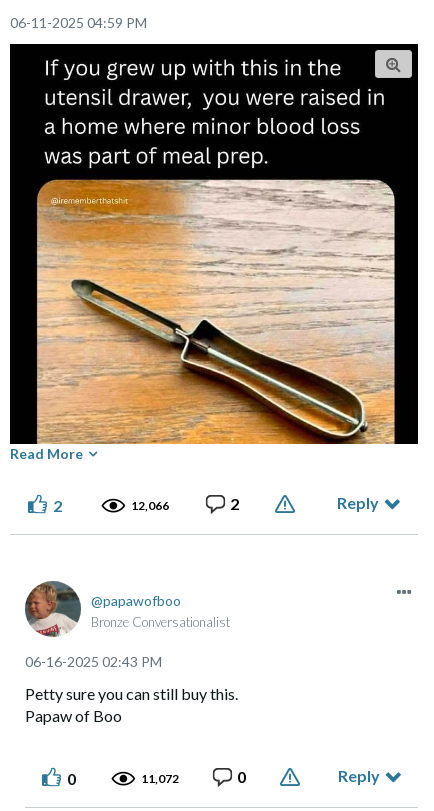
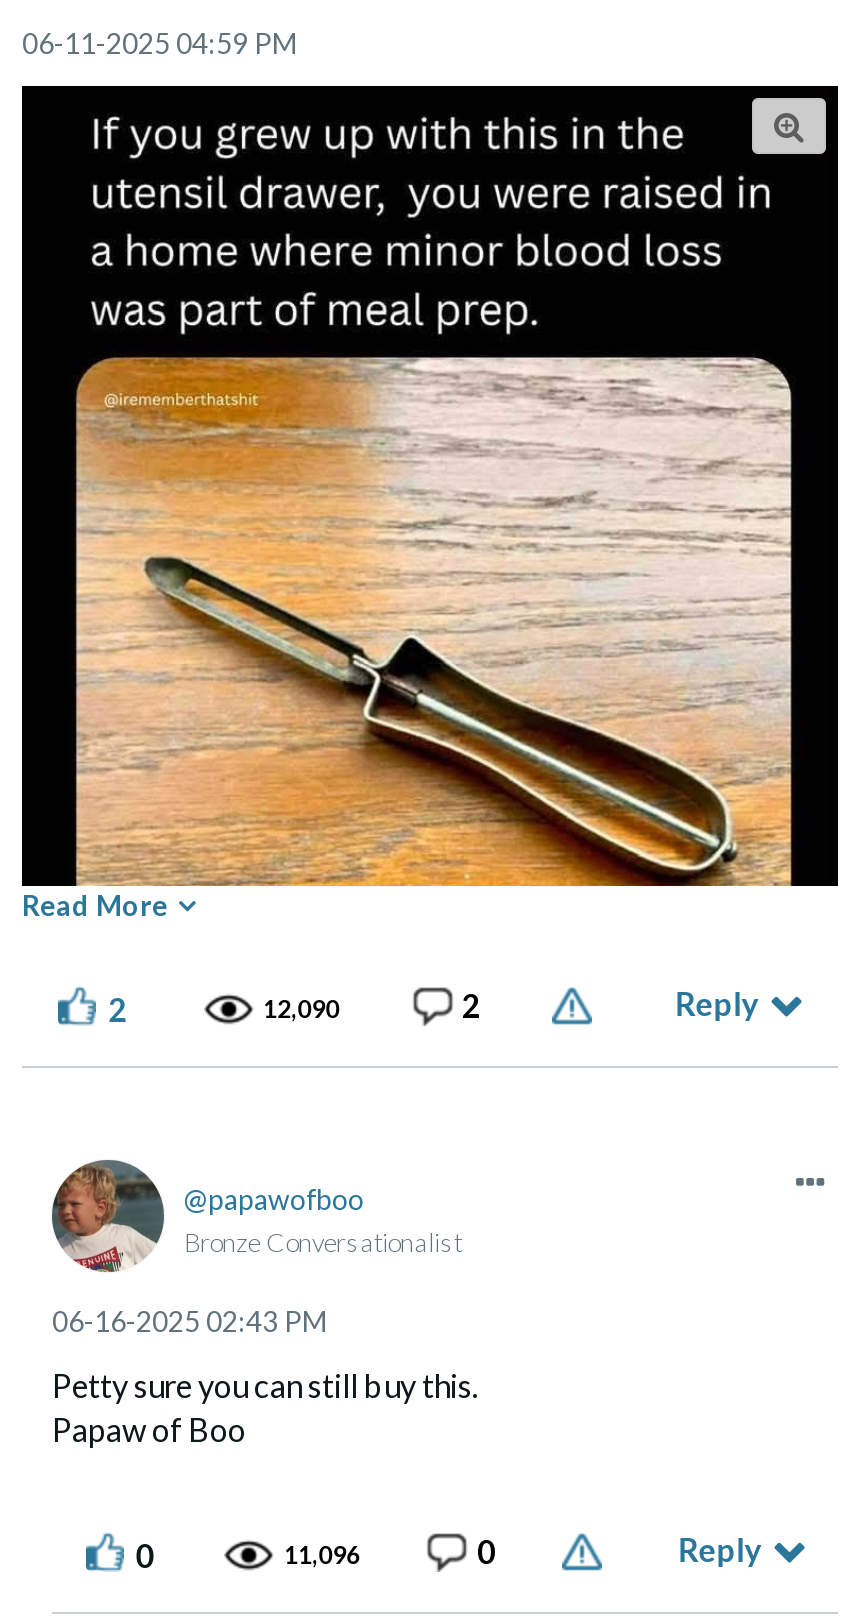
[131,498,169,513] 12,066 -> [263,994,339,1024] 12,090
[141,771,179,786] 11,072 -> [284,1540,360,1570] 11,096

